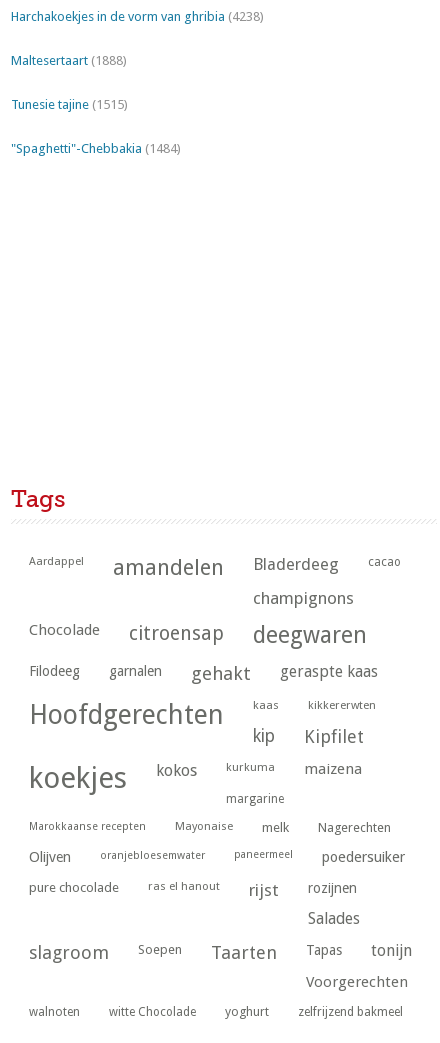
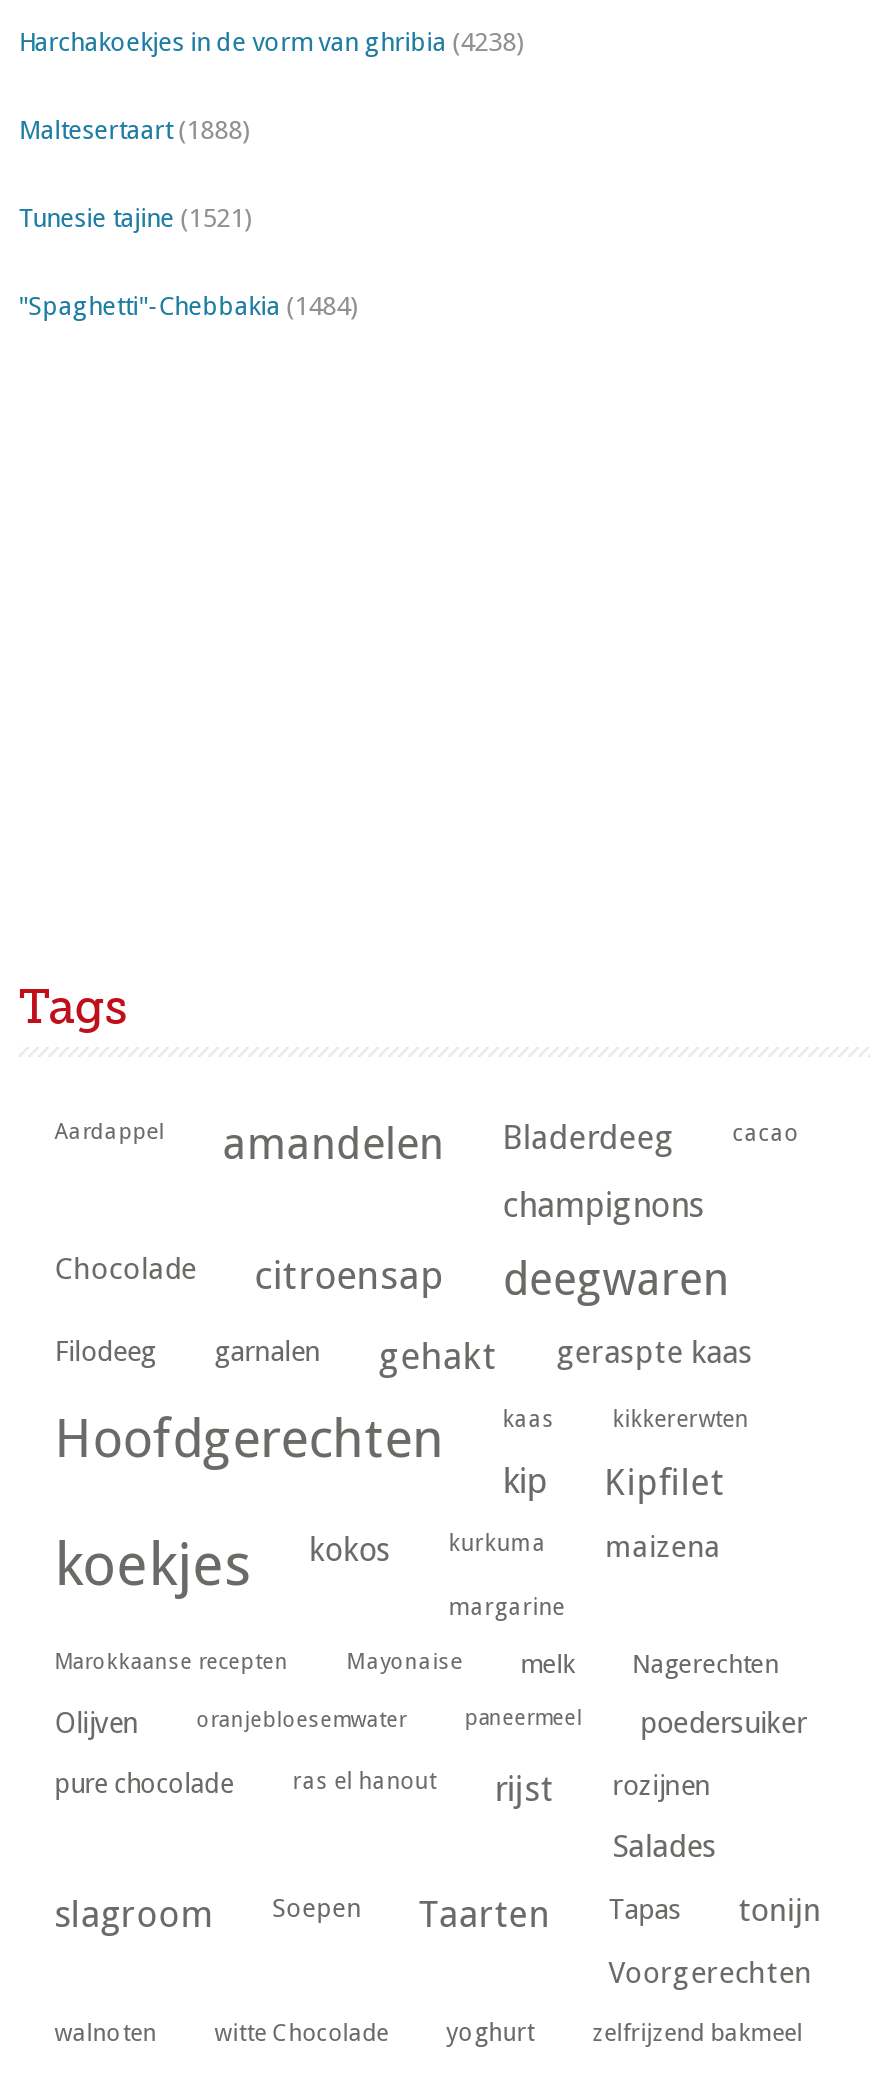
[11,97,128,112] Tunesie tajine (1515) -> [18,203,252,233] Tunesie tajine (1521)

